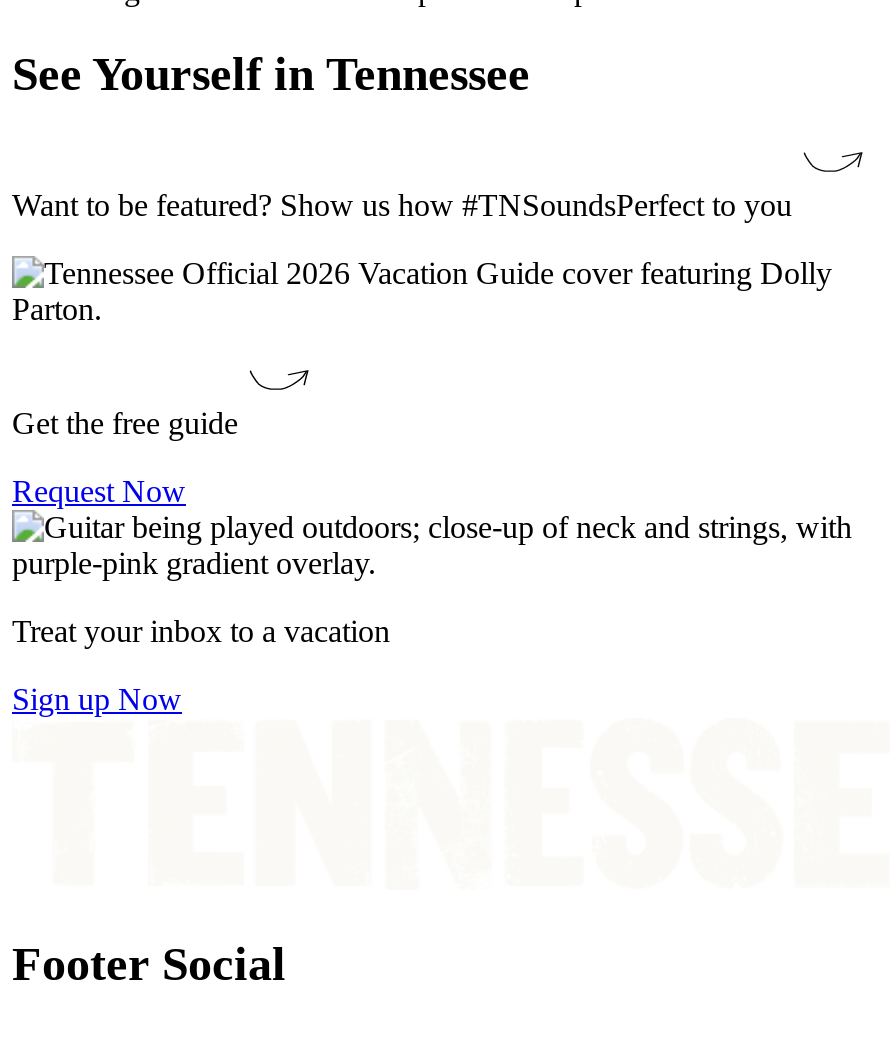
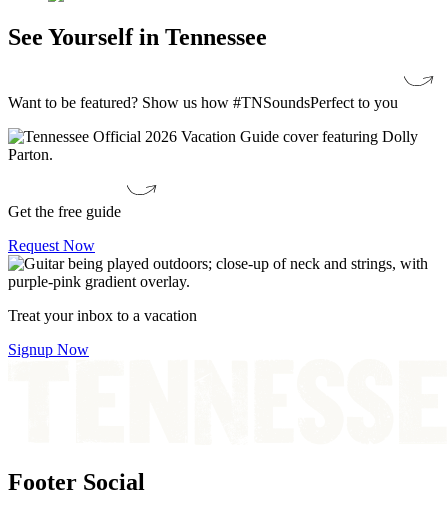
[12,682,182,716] Sign up Now -> [8,341,89,358] Signup Now

